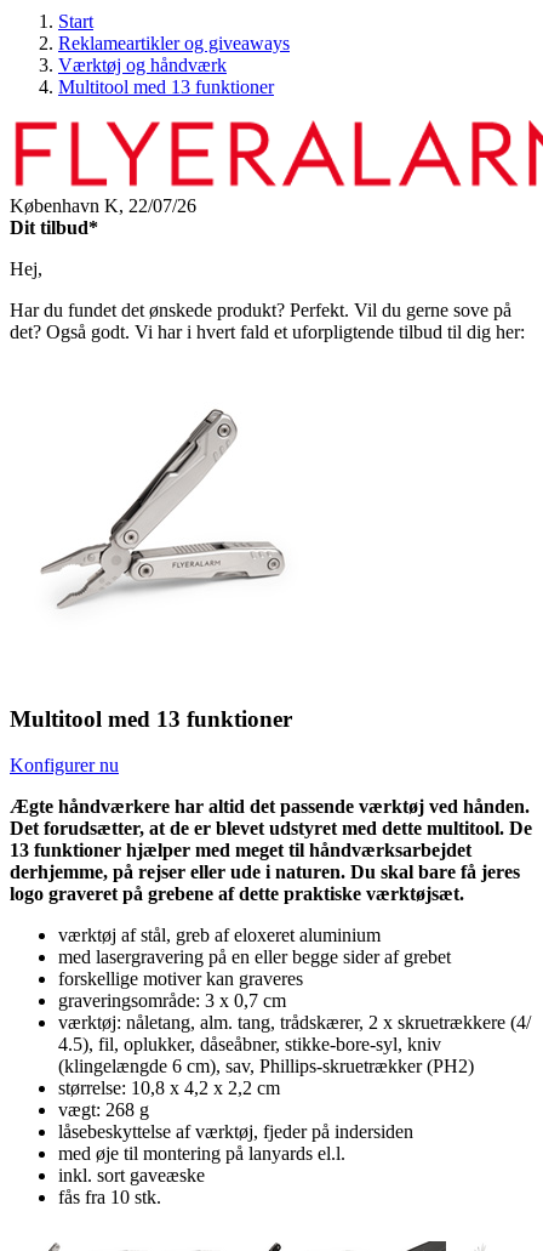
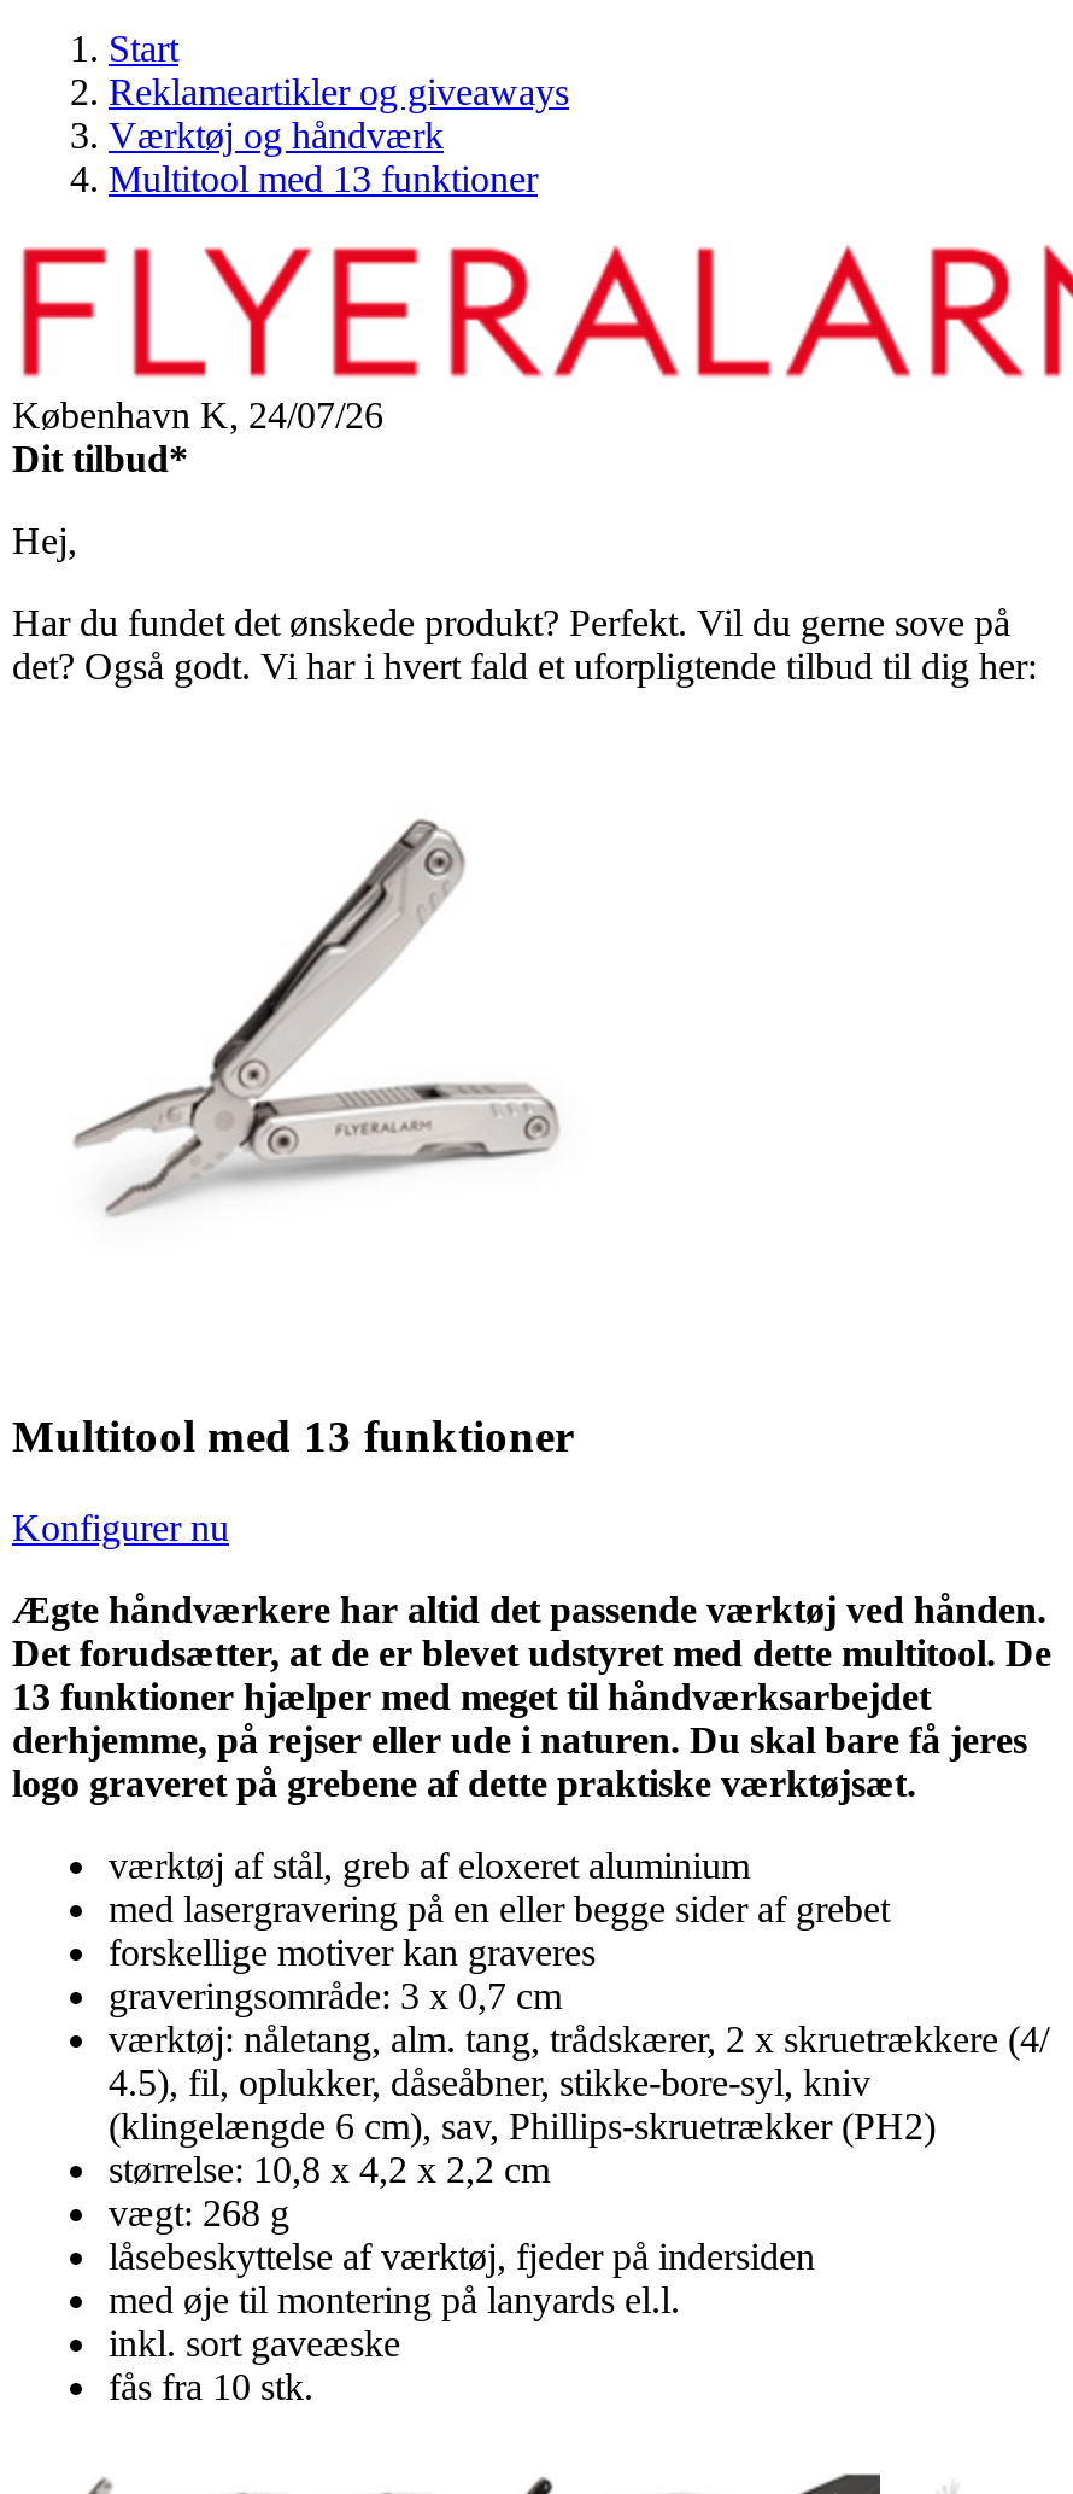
[10,195,196,216] København K, 22/07/26 -> [12,395,383,436] København K, 24/07/26

